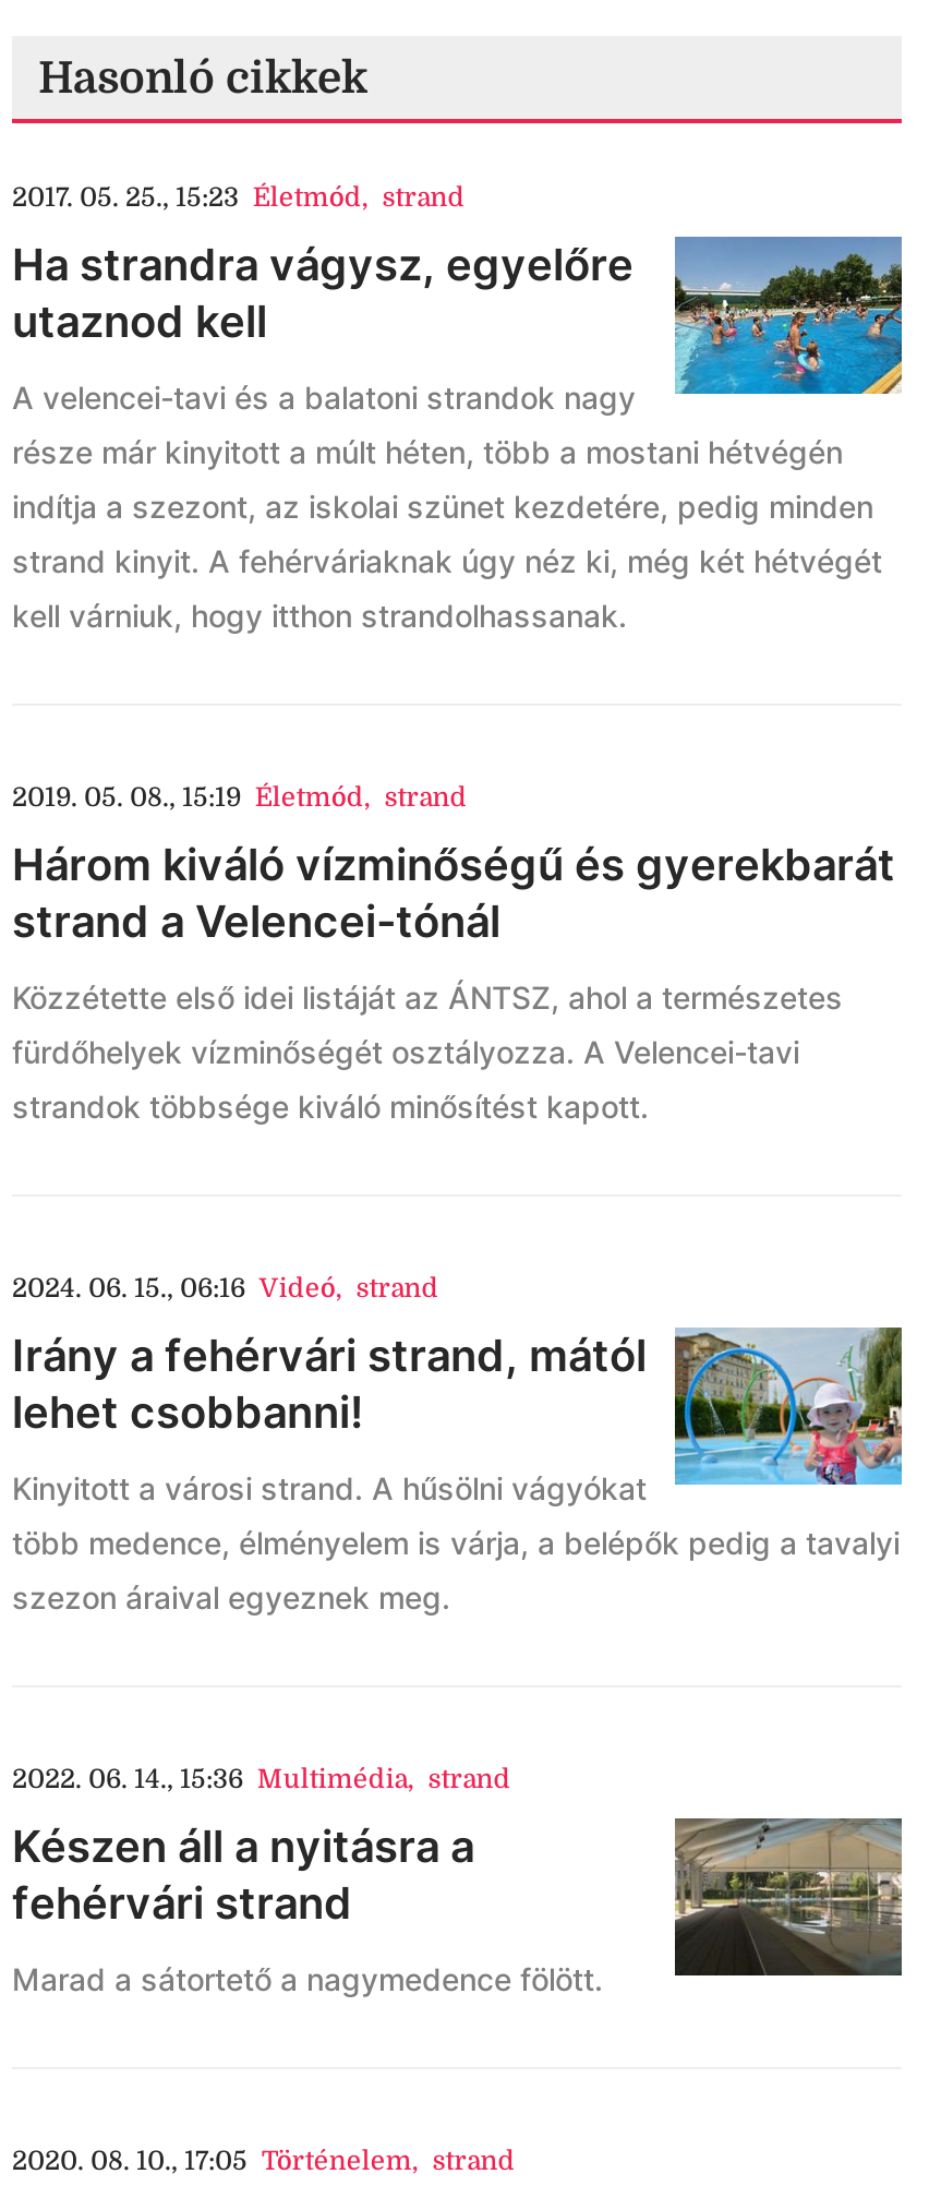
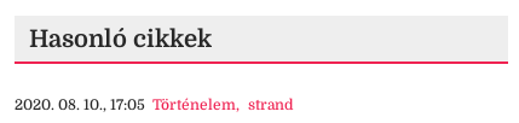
[12,181,904,633] [image] | 2017. 05. 25., 15:23 Életmód, strand | Ha strandra vágysz, egyelőre | utaznod kell | A velencei-tavi és a balatoni strandok nagy | része már kinyitott a múlt héten, több a mostani hétvégén | indítja a szezont, az iskolai szünet kezdetére, pedig minden | strand kinyit. A fehérváriaknak úgy néz ki, még két hétvégét | kell várniuk, hogy itthon strandolhassanak. -> none
[12,781,895,1124] 2019. 05. 08., 15:19 Életmód, strand | Három kiváló vízminőségű és gyerekbarát | strand a Velencei-tónál | Közzétette első idei listáját az ÁNTSZ, ahol a természetes | fürdőhelyek vízminőségét osztályozza. A Velencei-tavi | strandok többsége kiváló minősítést kapott. -> none
[12,1272,904,1614] [image] | 2024. 06. 15., 06:16 Videó, strand | Irány a fehérvári strand, mától | lehet csobbanni! | Kinyitott a városi strand. A hűsölni vágyókat | több medence, élményelem is várja, a belépők pedig a tavalyi | szezon áraival egyeznek meg. -> none
[12,1763,904,1996] [image] | 2022. 06. 14., 15:36 Multimédia, strand | Készen áll a nyitásra a | fehérvári strand | Marad a sátortető a nagymedence fölött. -> none

